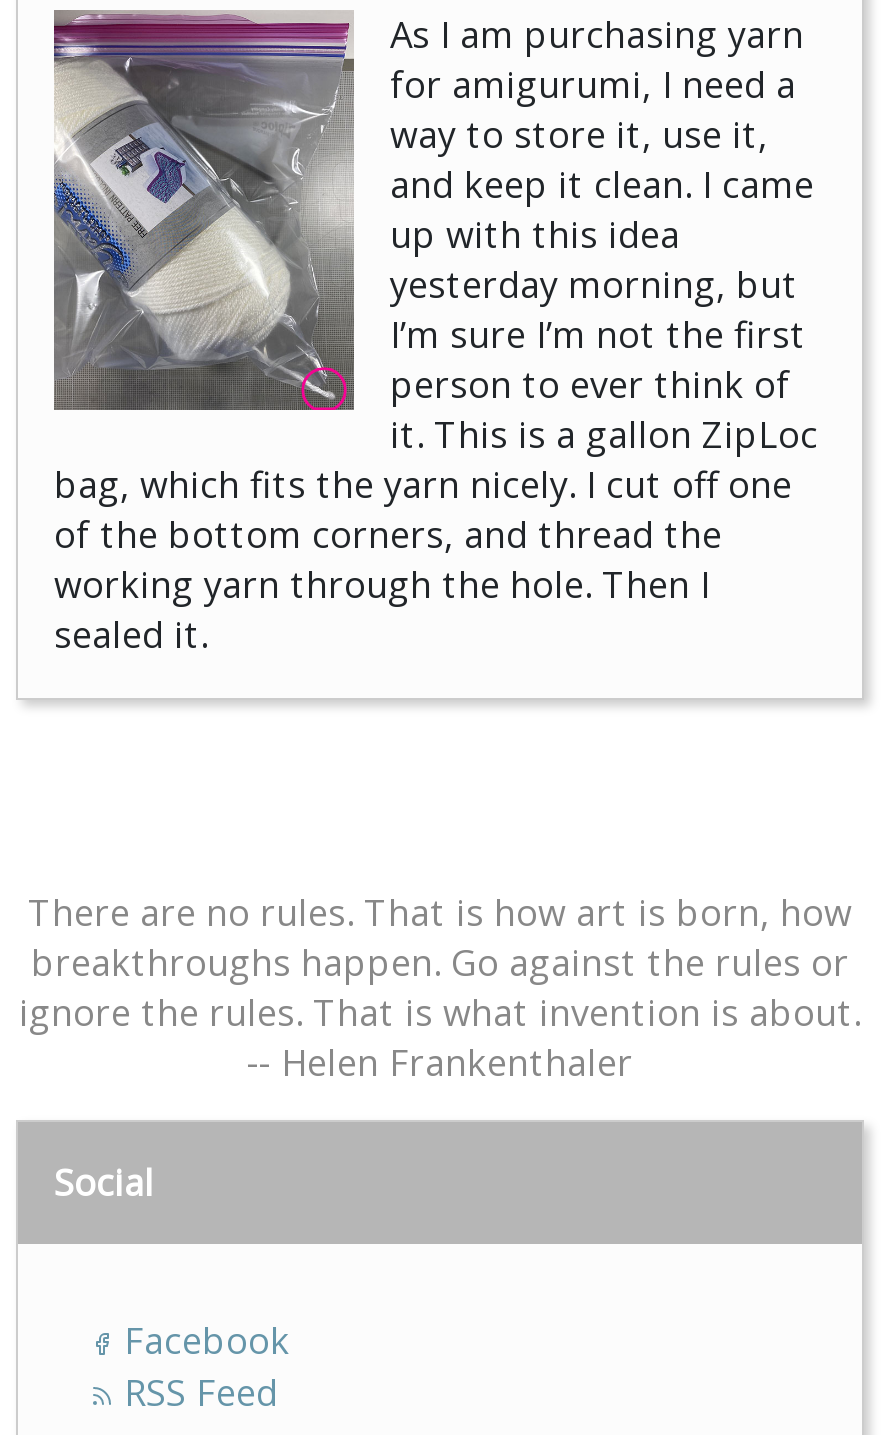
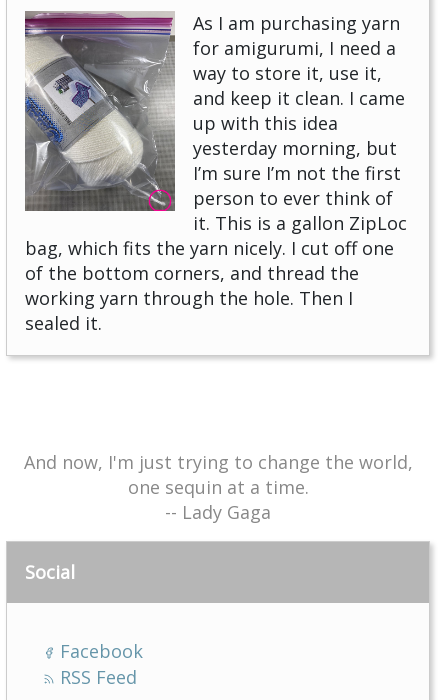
[19,888,861,1086] There are no rules. That is how art is born, how | breakthroughs happen. Go against the rules or | ignore the rules. That is what invention is about. | -- Helen Frankenthaler -> [23,450,412,524] And now, I'm just trying to change the world, | one sequin at a time. | -- Lady Gaga

